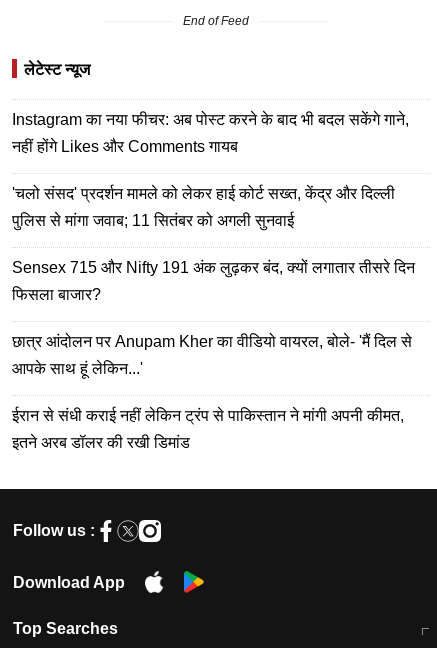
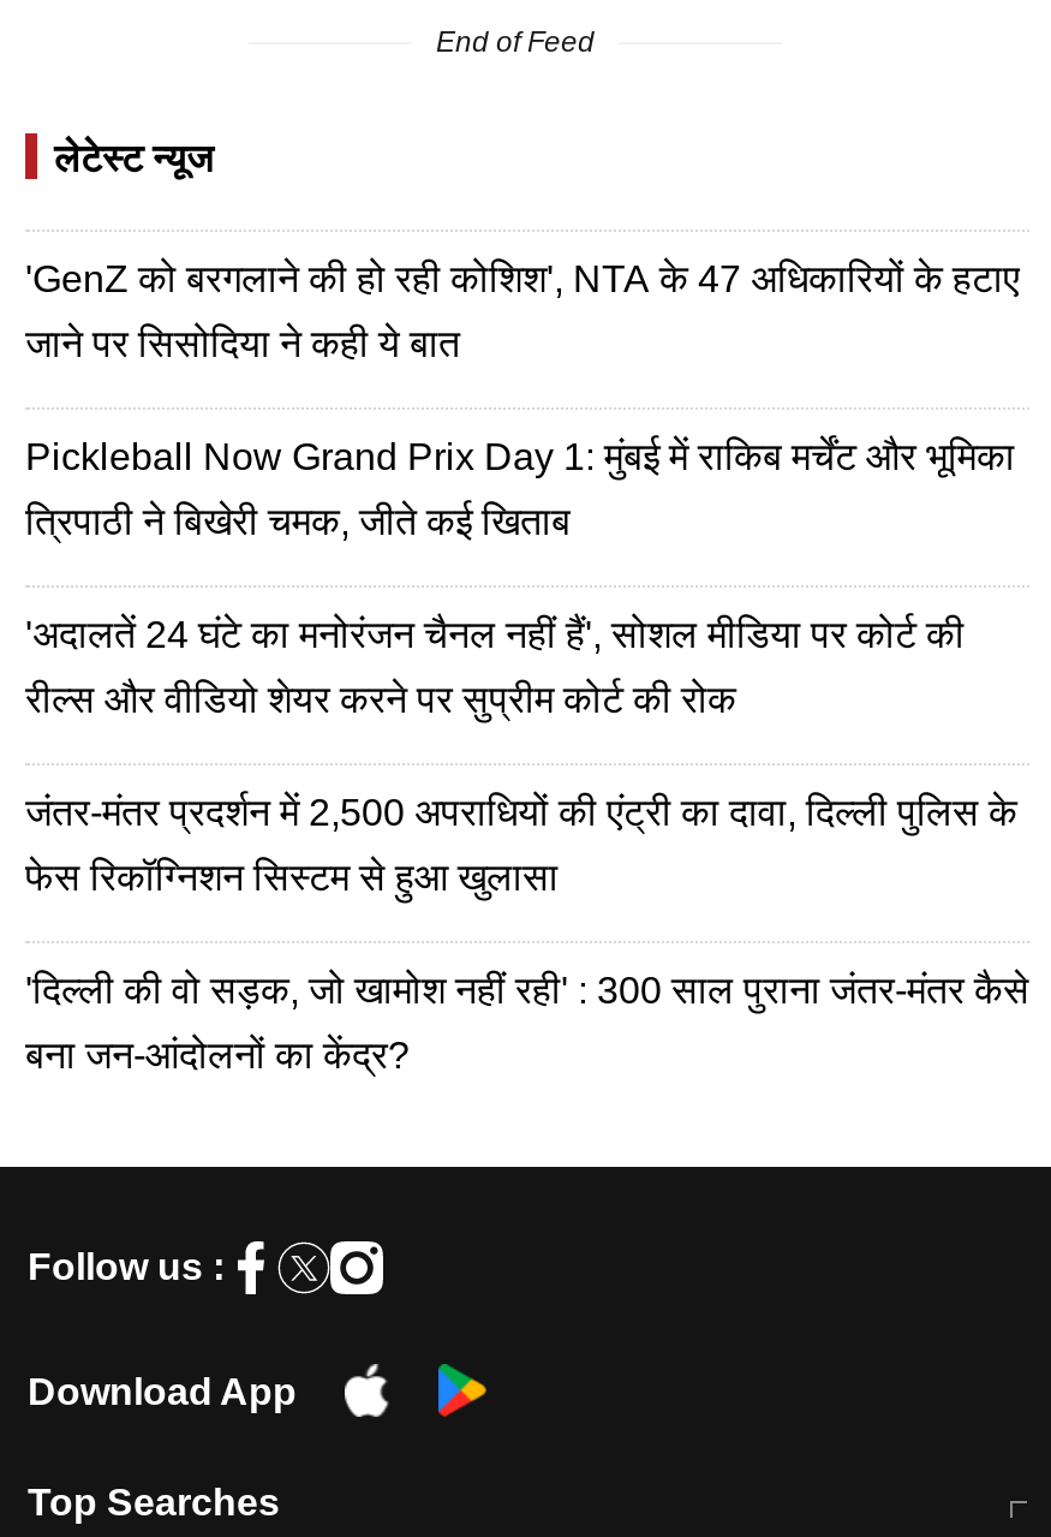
[12,111,409,128] Instagram का नया फीचर: अब पोस्ट करने के बाद भी बदल सकेंगे गाने, -> [25,257,1020,298] 'GenZ को बरगलाने की हो रही कोशिश', NTA के 47 अधिकारियों के हटाए
[12,138,238,155] नहीं होंगे Likes और Comments गायब -> [25,322,460,363] जाने पर सिसोदिया ने कही ये बात
[12,185,395,202] 'चलो संसद' प्रदर्शन मामले को लेकर हाई कोर्ट सख्त, केंद्र और दिल्ली -> [25,435,1015,476] Pickleball Now Grand Prix Day 1: मुंबई में राकिब मर्चेंट और भूमिका
[12,212,294,229] पुलिस से मांगा जवाब; 11 सितंबर को अगली सुनवाई -> [25,500,571,541] त्रिपाठी ने बिखेरी चमक, जीते कई खिताब
[12,259,415,276] Sensex 715 और Nifty 191 अंक लुढ़कर बंद, क्यों लगातार तीसरे दिन -> [25,613,965,654] 'अदालतें 24 घंटे का मनोरंजन चैनल नहीं हैं', सोशल मीडिया पर कोर्ट की
[12,286,101,303] फिसला बाजार? -> [25,678,736,719] रील्स और वीडियो शेयर करने पर सुप्रीम कोर्ट की रोक
[12,333,412,350] छात्र आंदोलन पर Anupam Kher का वीडियो वायरल, बोले- 'मैं दिल से -> [25,791,1017,832] जंतर-मंतर प्रदर्शन में 2,500 अपराधियों की एंट्री का दावा, दिल्ली पुलिस के
[12,360,143,377] आपके साथ हूं लेकिन...' -> [25,856,559,897] फेस रिकॉग्निशन सिस्टम से हुआ खुलासा
[12,407,404,424] ईरान से संधी कराई नहीं लेकिन ट्रंप से पाकिस्तान ने मांगी अपनी कीमत, -> [25,969,1029,1010] 'दिल्ली की वो सड़क, जो खामोश नहीं रही' : 300 साल पुराना जंतर-मंतर कैसे
[12,434,190,451] इतने अरब डॉलर की रखी डिमांड -> [25,1034,410,1075] बना जन-आंदोलनों का केंद्र?

